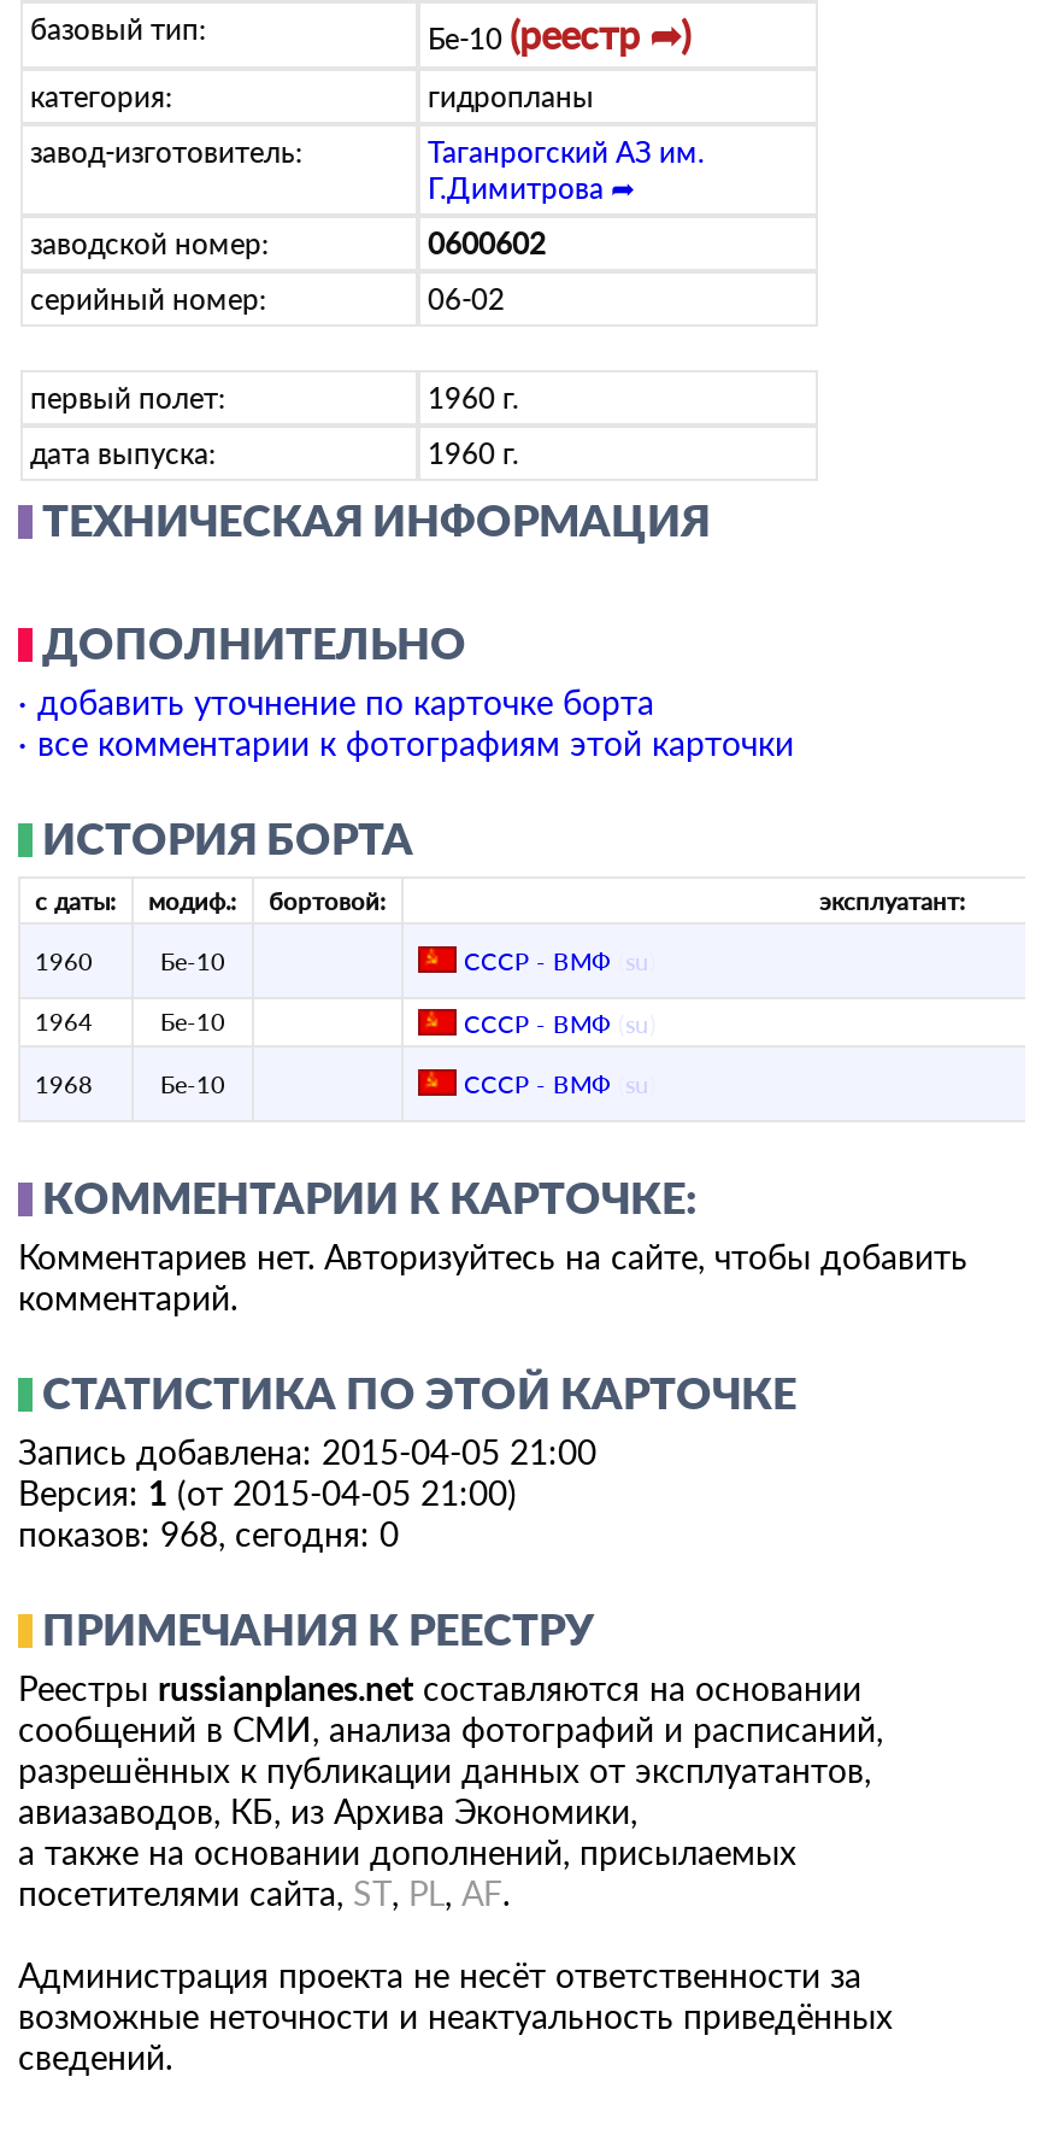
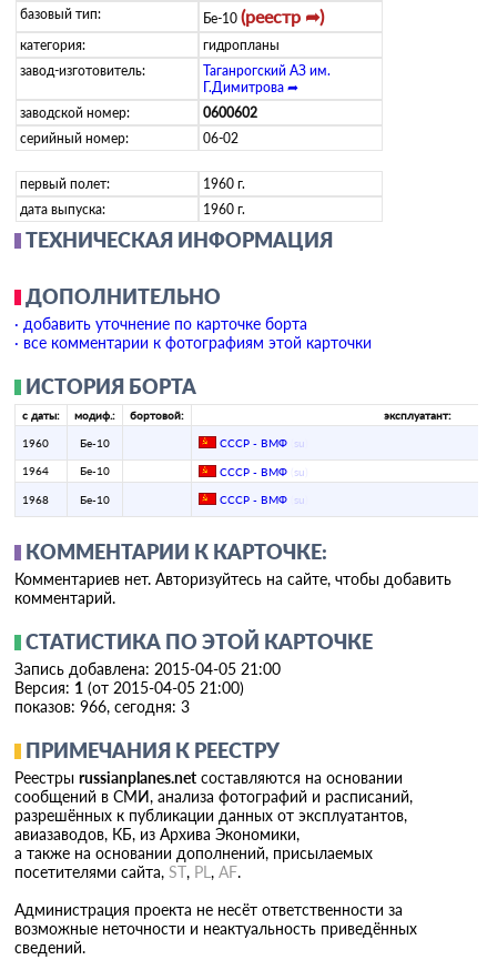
[18,1513,399,1554] показов: 968, сегодня: 0 -> [14,697,190,716] показов: 966, сегодня: 3

